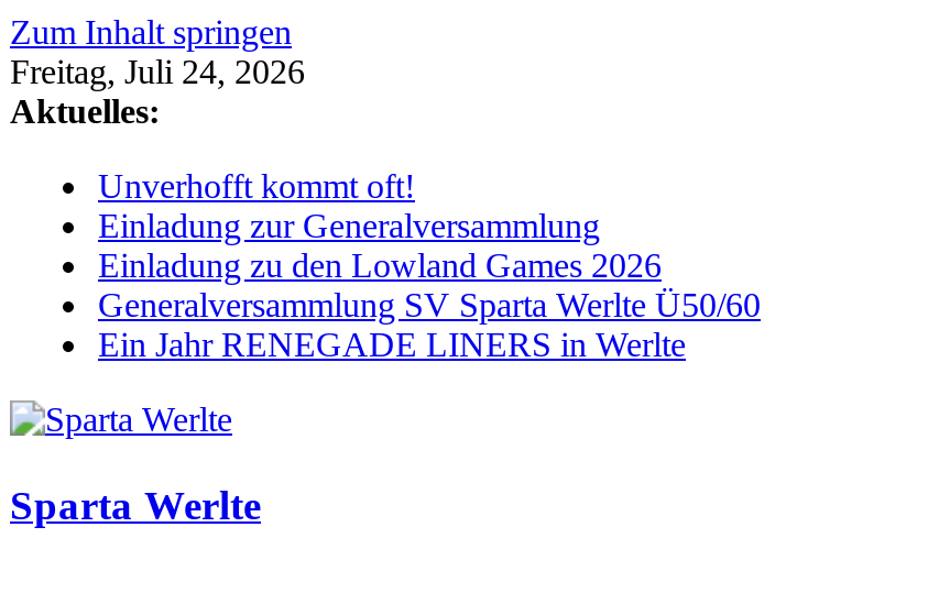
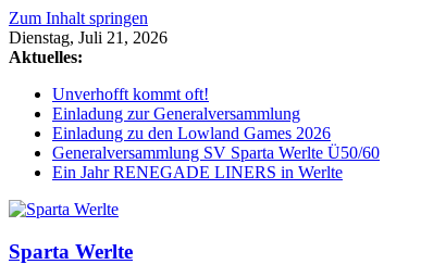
[10,53,305,90] Freitag, Juli 24, 2026 -> [9,28,168,47] Dienstag, Juli 21, 2026

